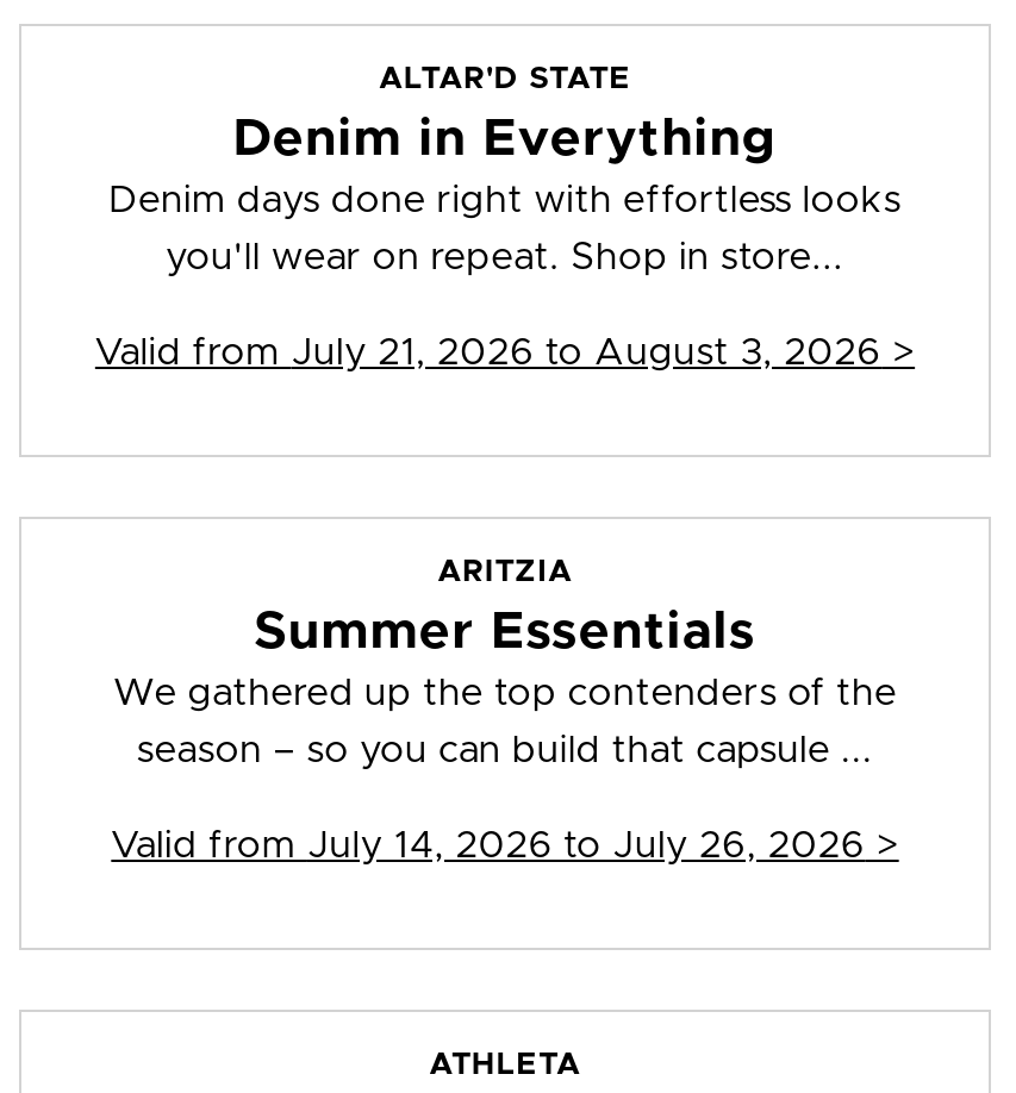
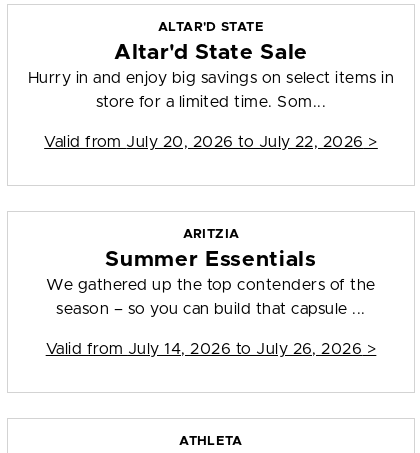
[109,115,901,220] Denim in Everything | Denim days done right with effortless looks -> [28,42,394,86] Altar'd State Sale | Hurry in and enjoy big savings on select items in
[166,239,844,277] you'll wear on repeat. Shop in store... -> [96,94,326,110] store for a limited time. Som...
[95,334,915,372] Valid from July 21, 2026 to August 3, 2026 > -> [44,134,378,150] Valid from July 20, 2026 to July 22, 2026 >

